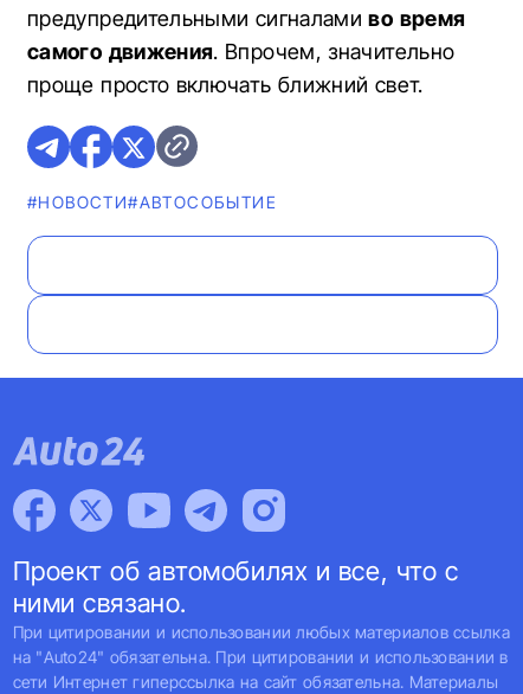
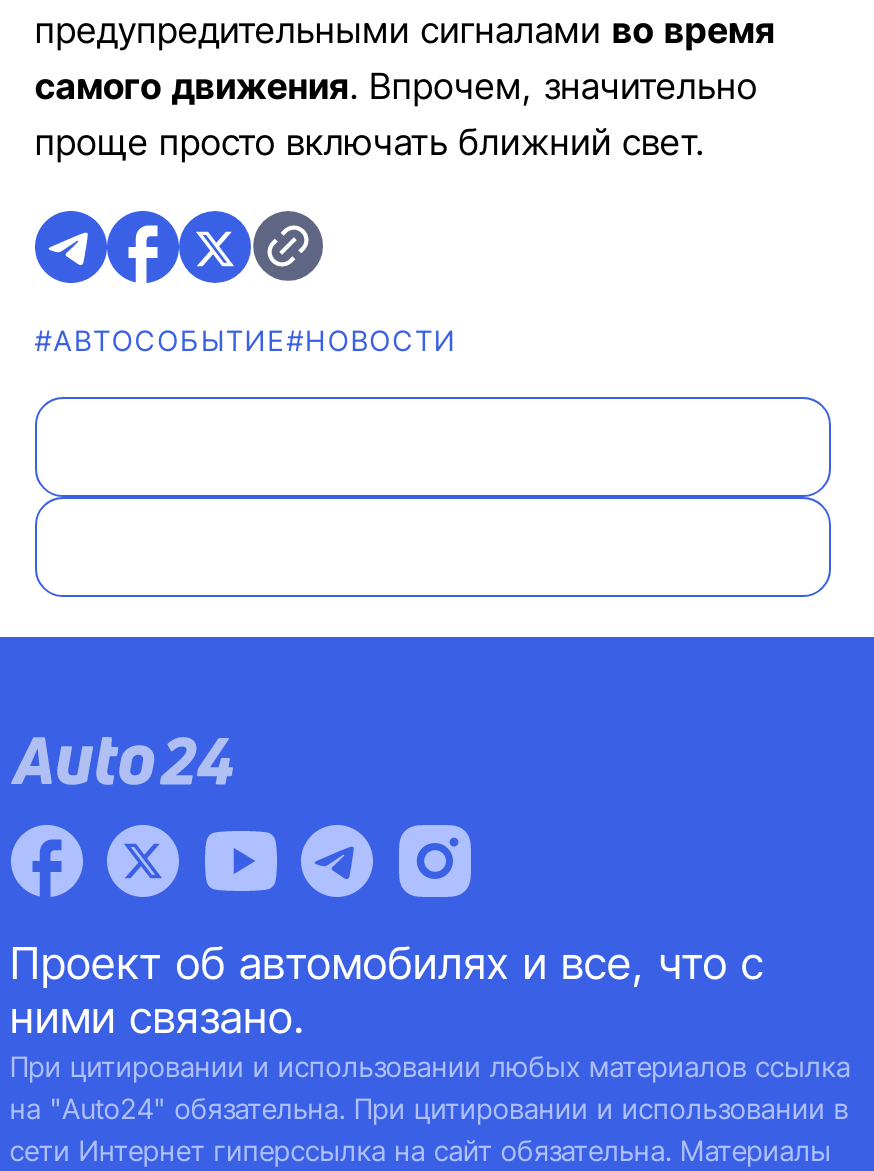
[27,192,277,212] #НОВОСТИ#АВТОСОБЫТИЕ -> [35,323,457,357] #АВТОСОБЫТИЕ#НОВОСТИ

